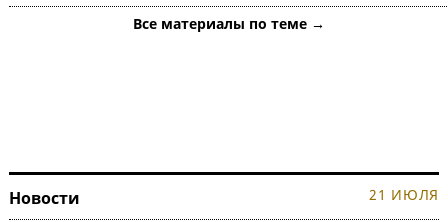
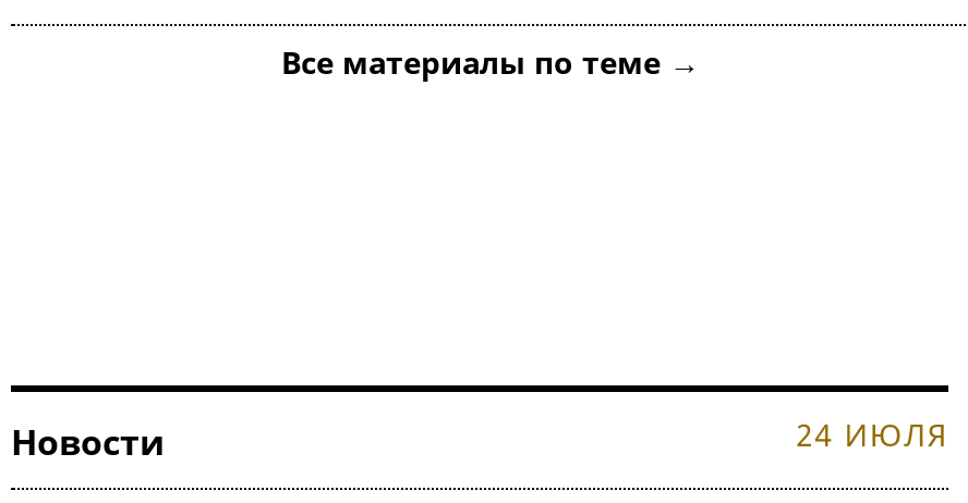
[369,185,439,204] 21 ИЮЛЯ -> [796,413,948,454] 24 ИЮЛЯ

